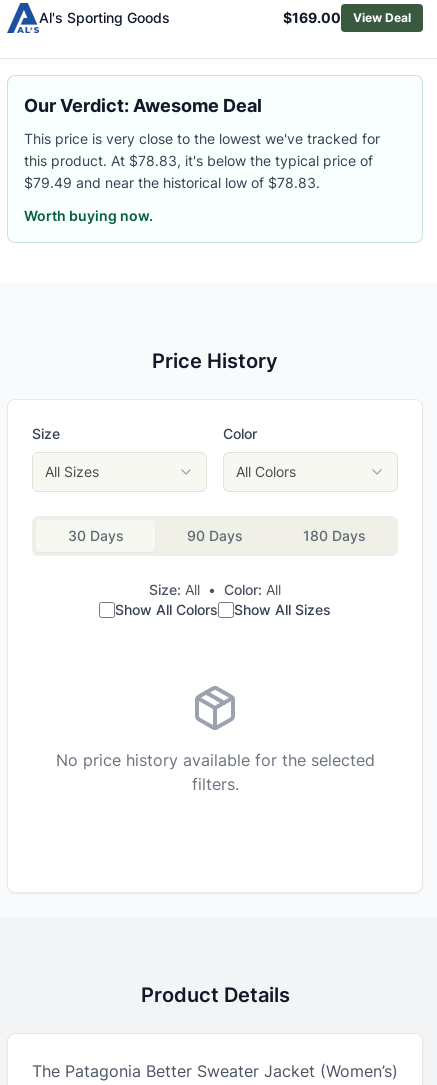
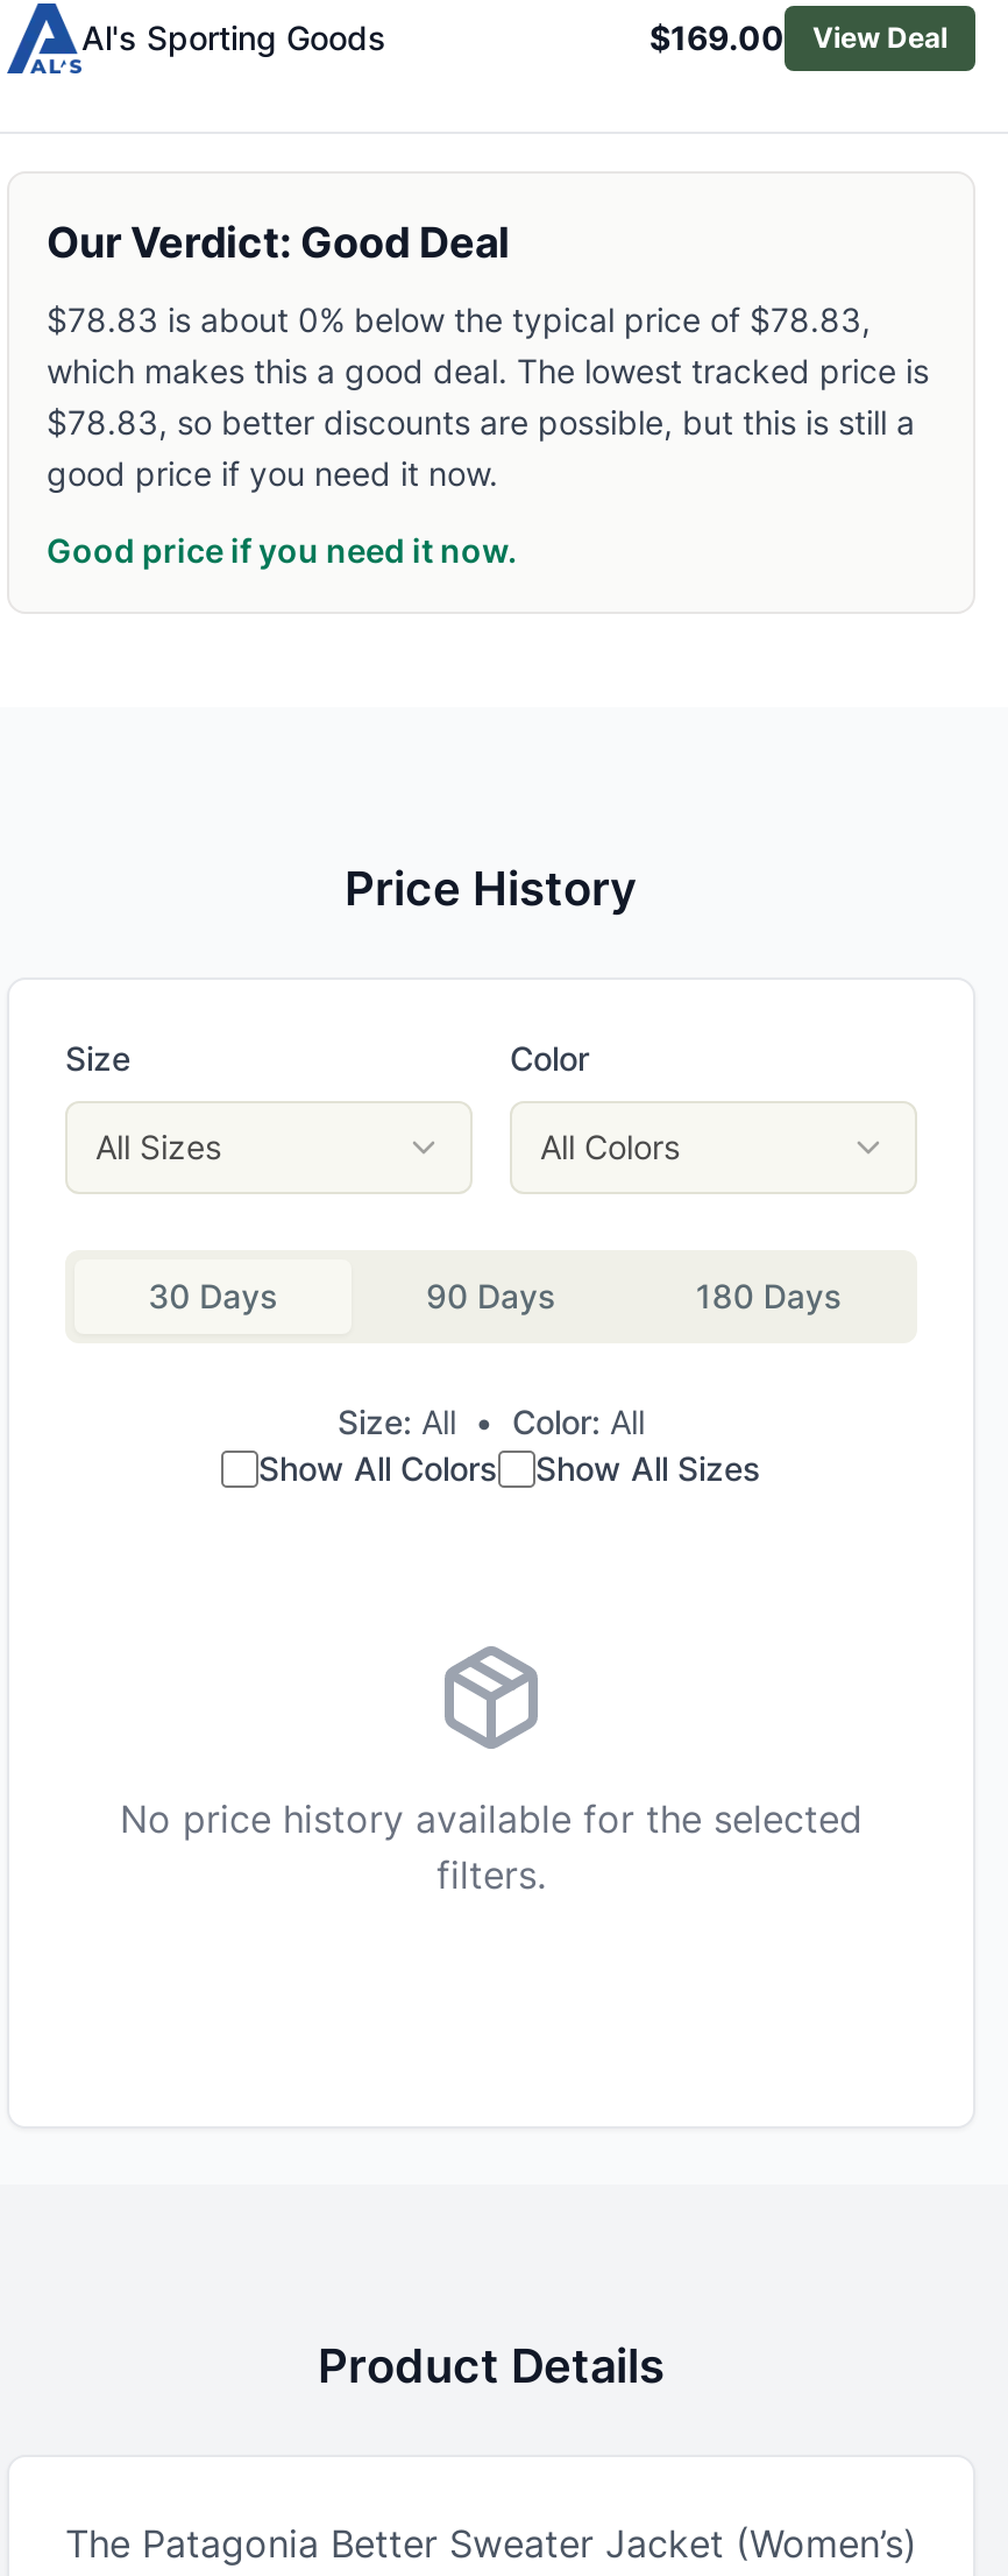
[24,95,262,116] Our Verdict: Awesome Deal -> [47,218,510,267] Our Verdict: Good Deal
[24,130,380,191] This price is very close to the lowest we've tracked for | this product. At $78.83, it's below the typical price of | $79.49 and near the historical low of $78.83. -> [47,299,929,493] $78.83 is about 0% below the typical price of $78.83, | which makes this a good deal. The lowest tracked price is | $78.83, so better discounts are possible, but this is still a | good price if you need it now.
[24,207,153,224] Worth buying now. -> [47,530,517,570] Good price if you need it now.

